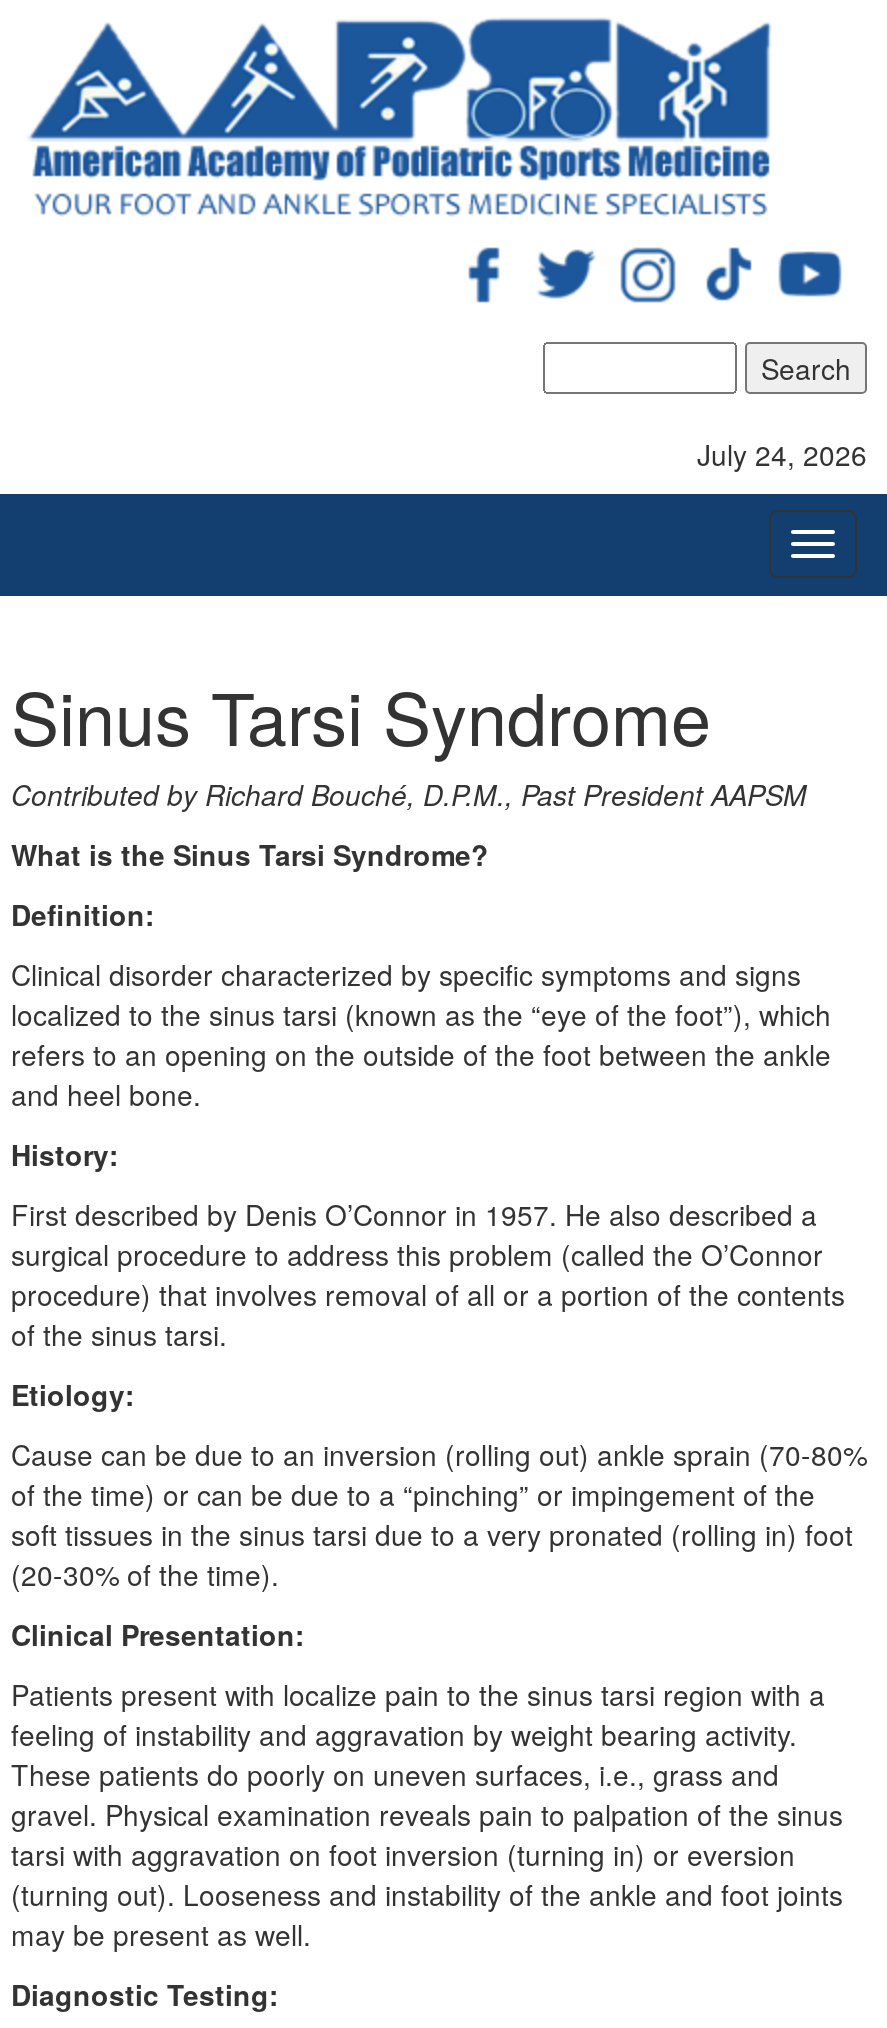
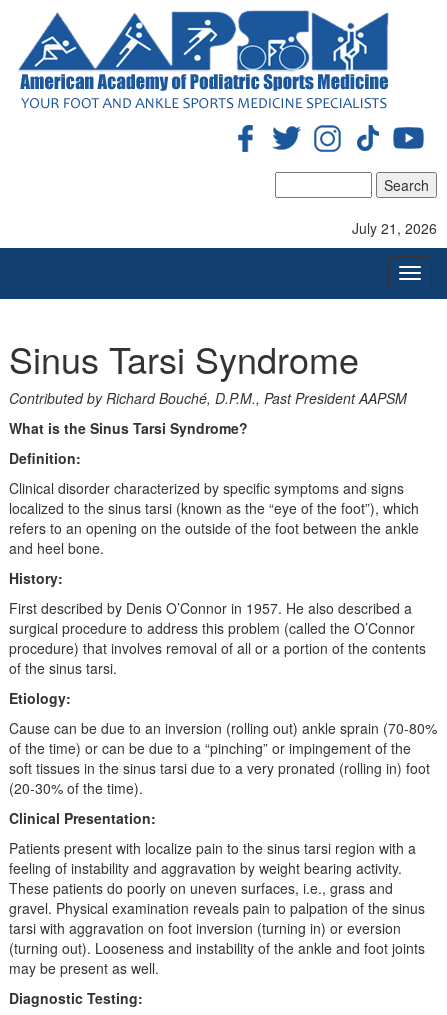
[697,434,867,474] July 24, 2026 -> [352,218,437,238] July 21, 2026

